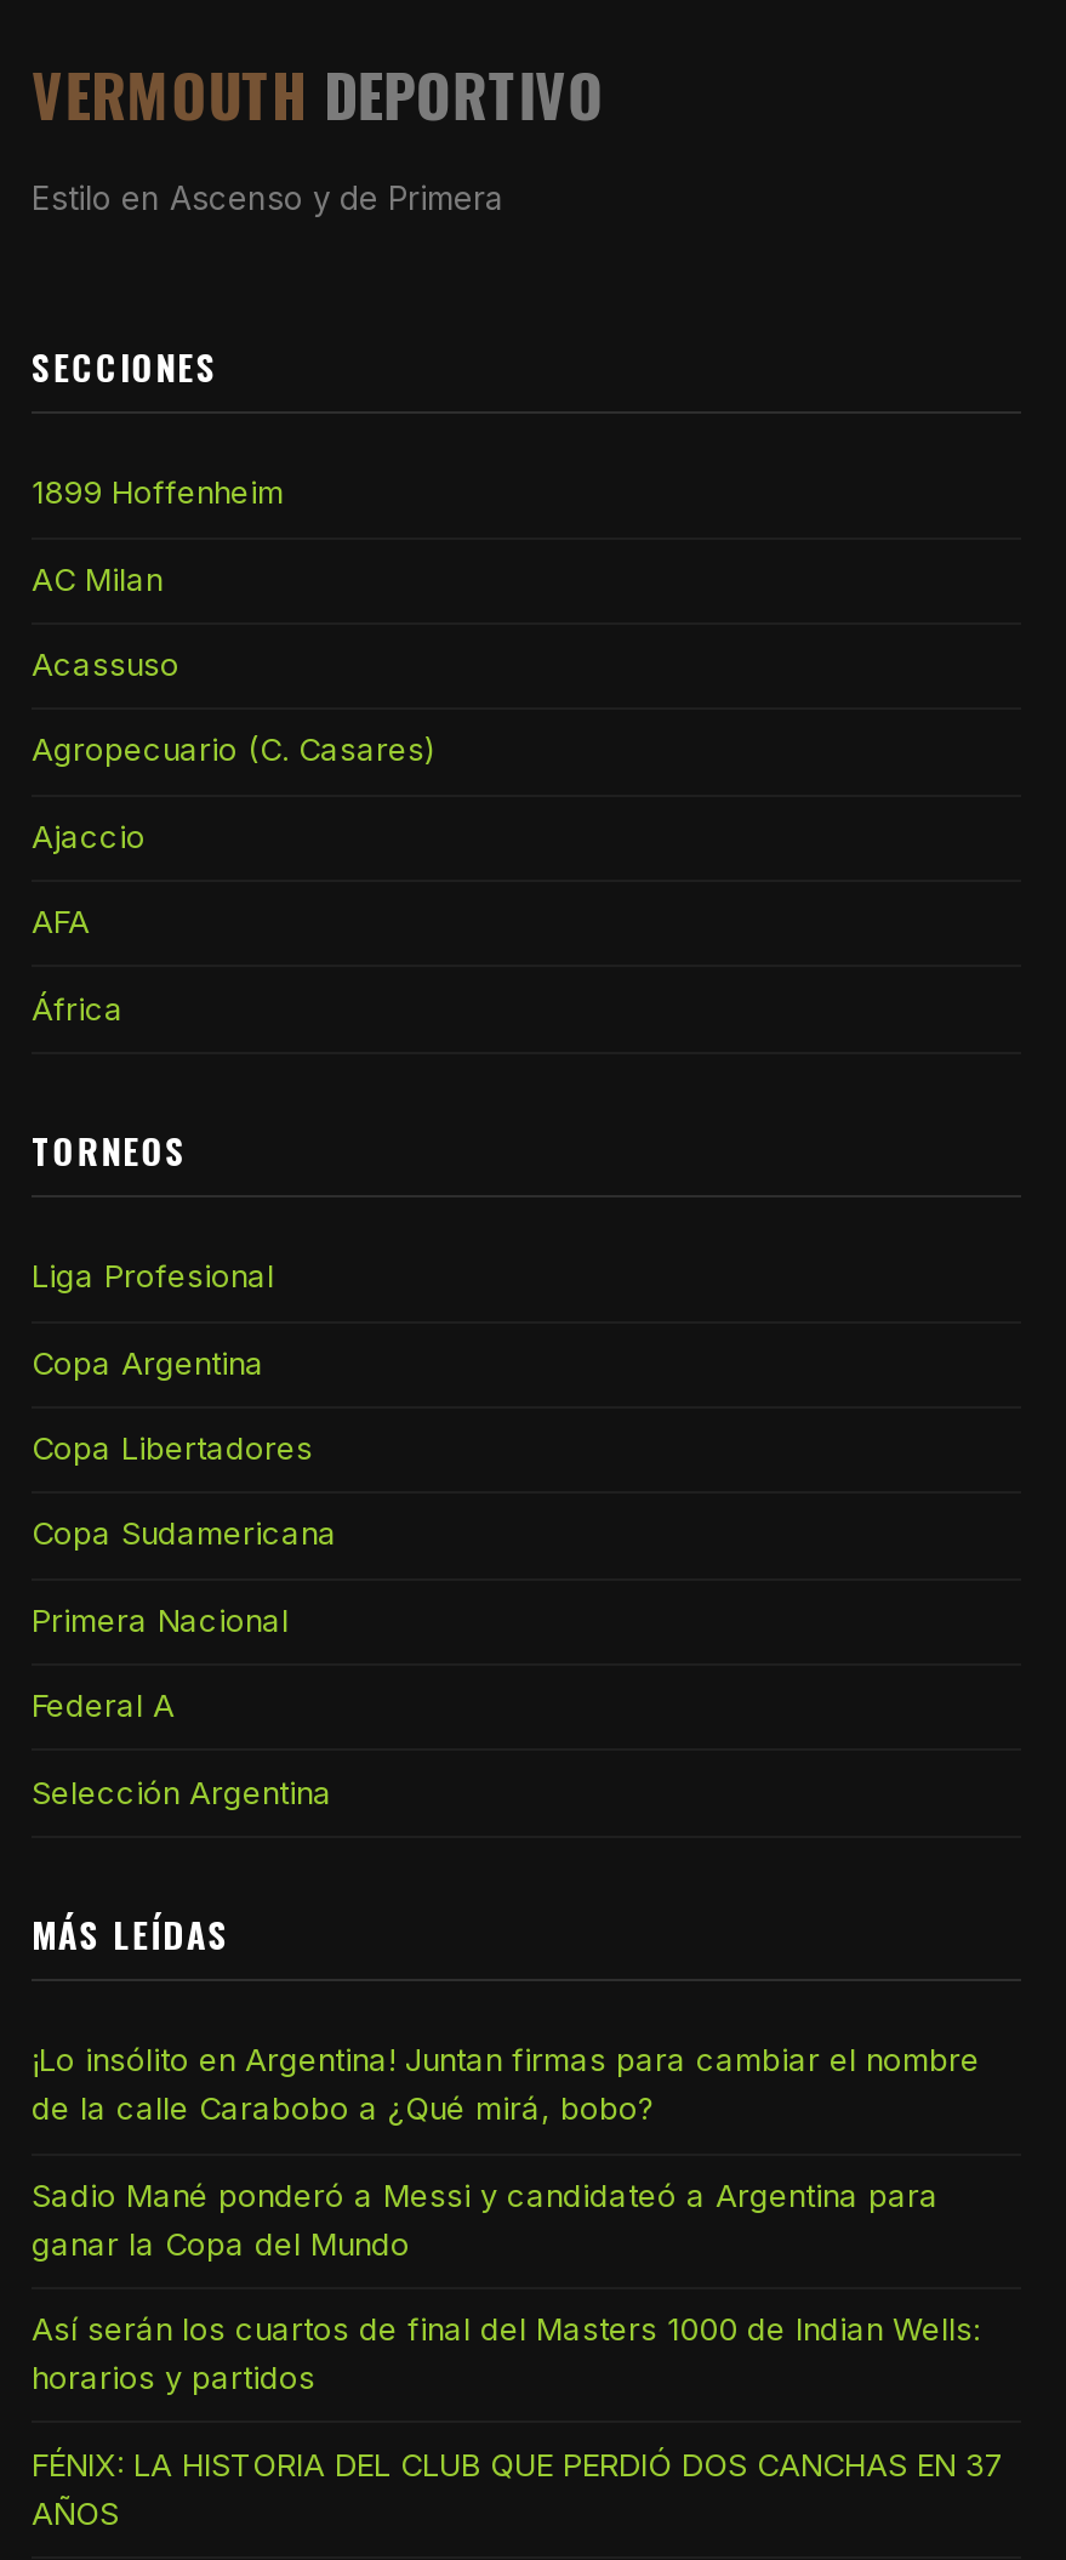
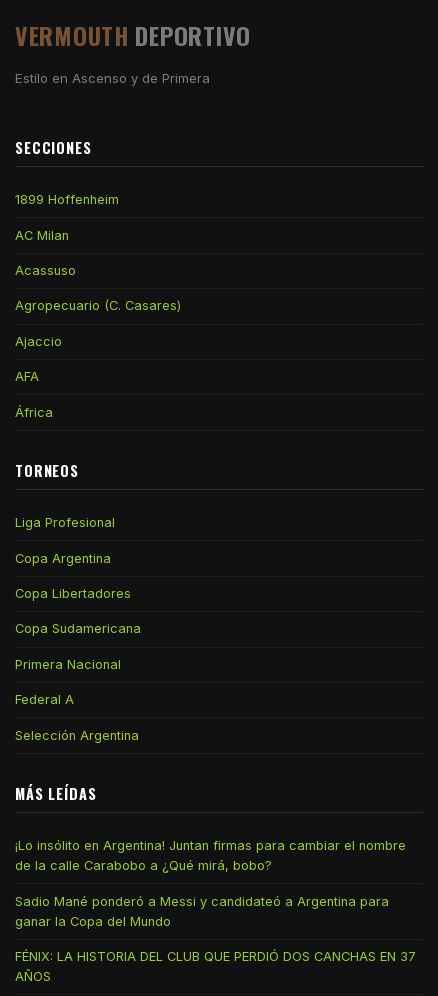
[32,2311,980,2396] Así serán los cuartos de final del Masters 1000 de Indian Wells: | horarios y partidos -> none

